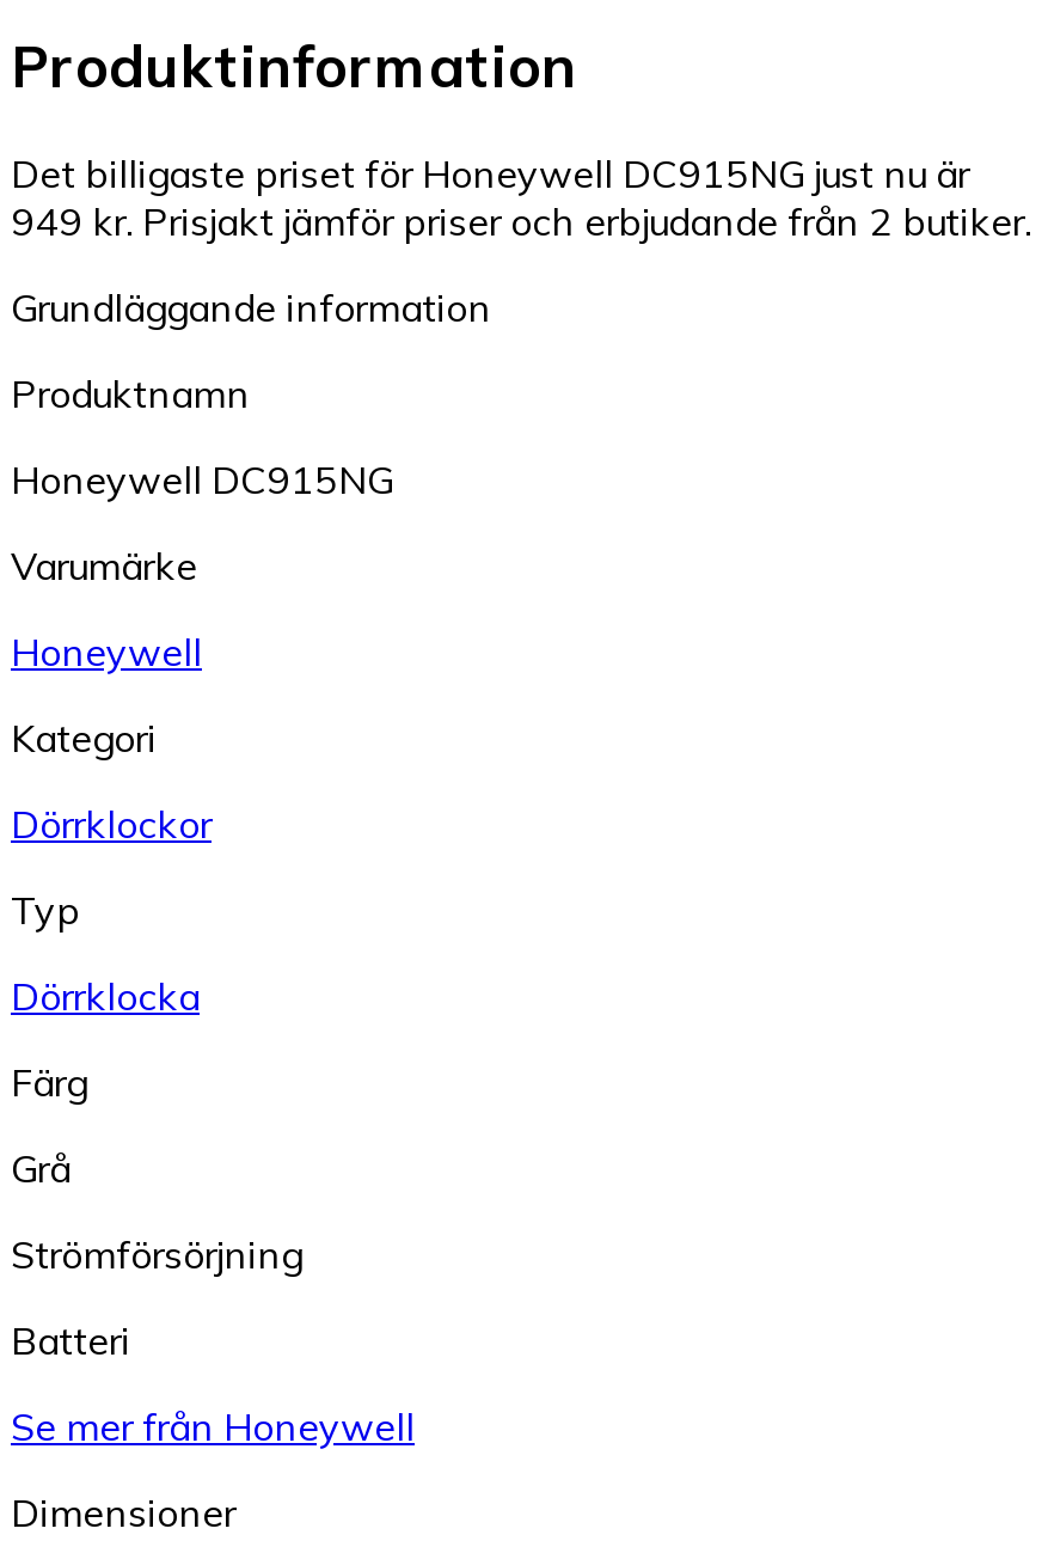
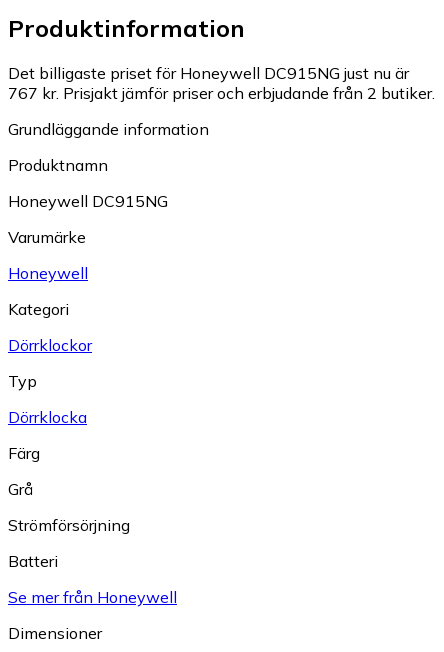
[11,197,1031,245] 949 kr. Prisjakt jämför priser och erbjudande från 2 butiker. -> [8,83,435,103] 767 kr. Prisjakt jämför priser och erbjudande från 2 butiker.

